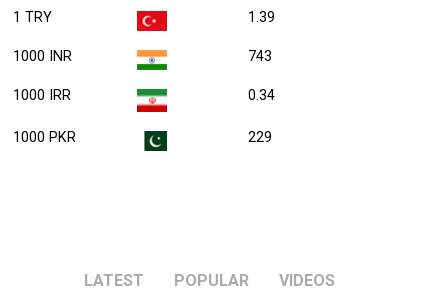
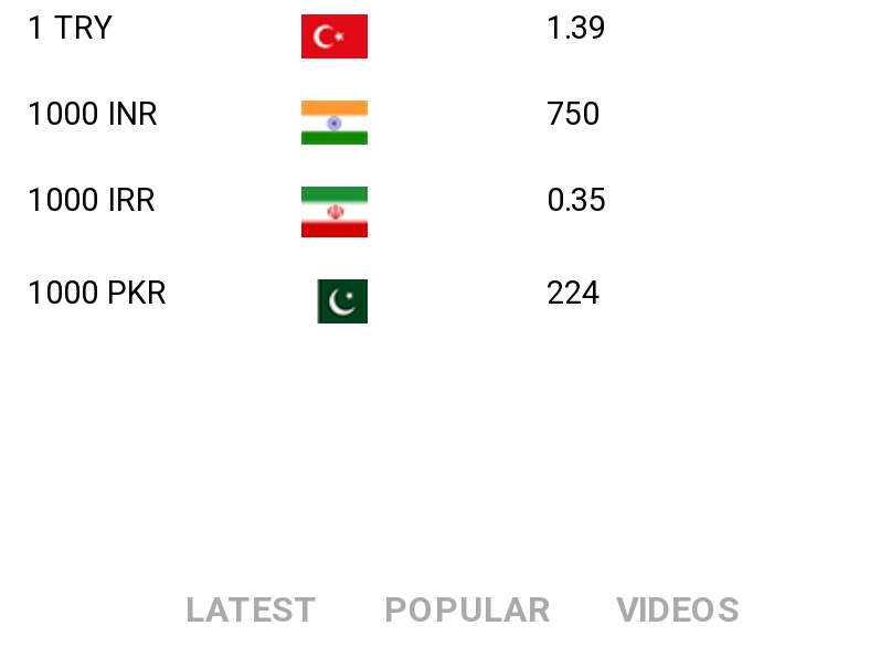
[248,48,272,65] 743 -> [547,96,600,134] 750
[248,87,275,104] 0.34 -> [547,182,606,220] 0.35
[248,129,272,146] 229 -> [547,275,600,312] 224

